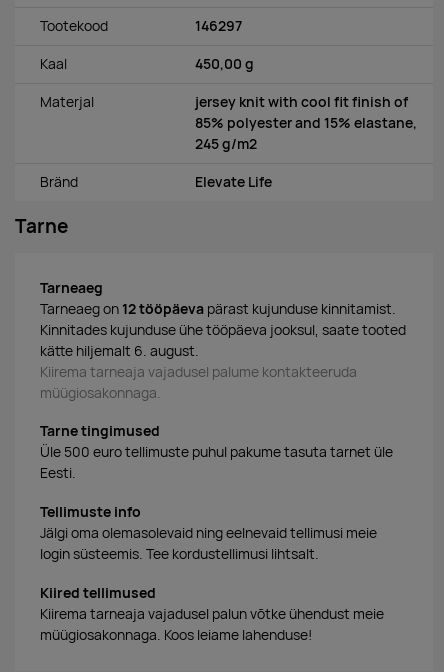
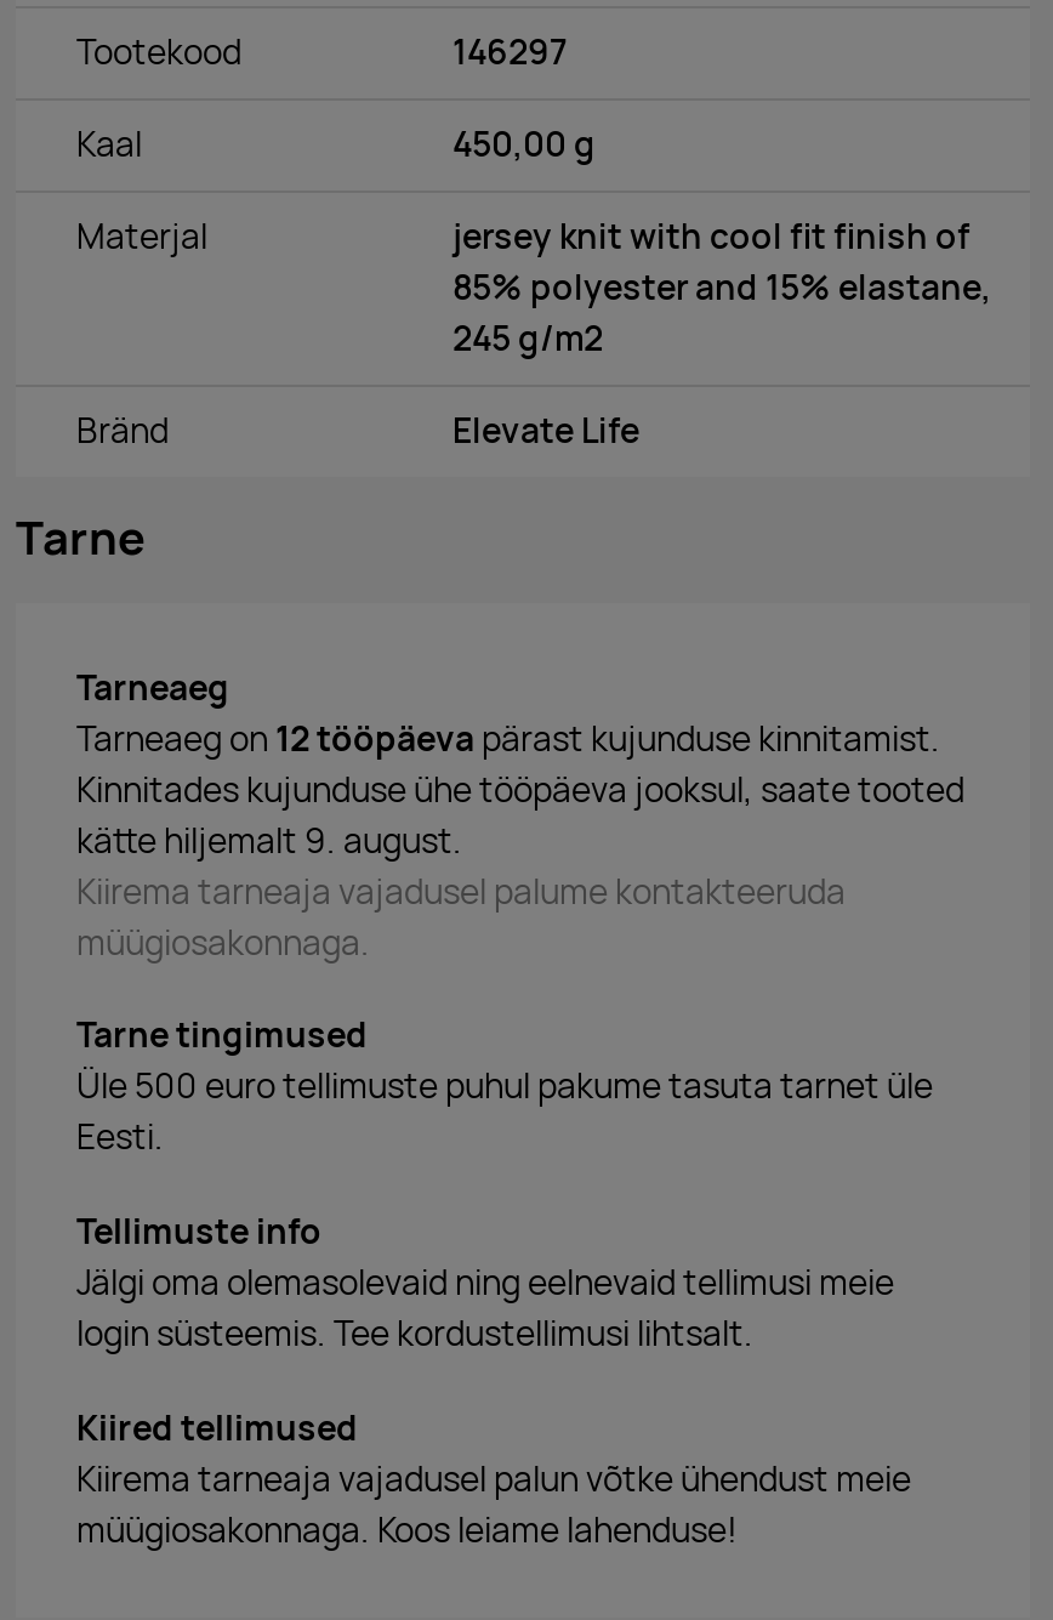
[40,341,199,359] kätte hiljemalt 6. august. -> [76,818,462,862] kätte hiljemalt 9. august.

